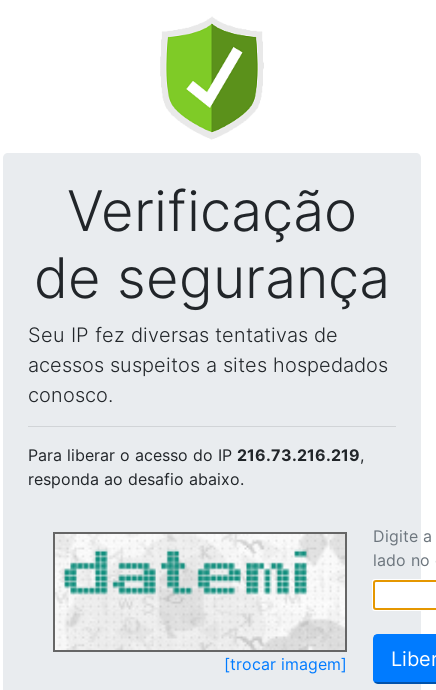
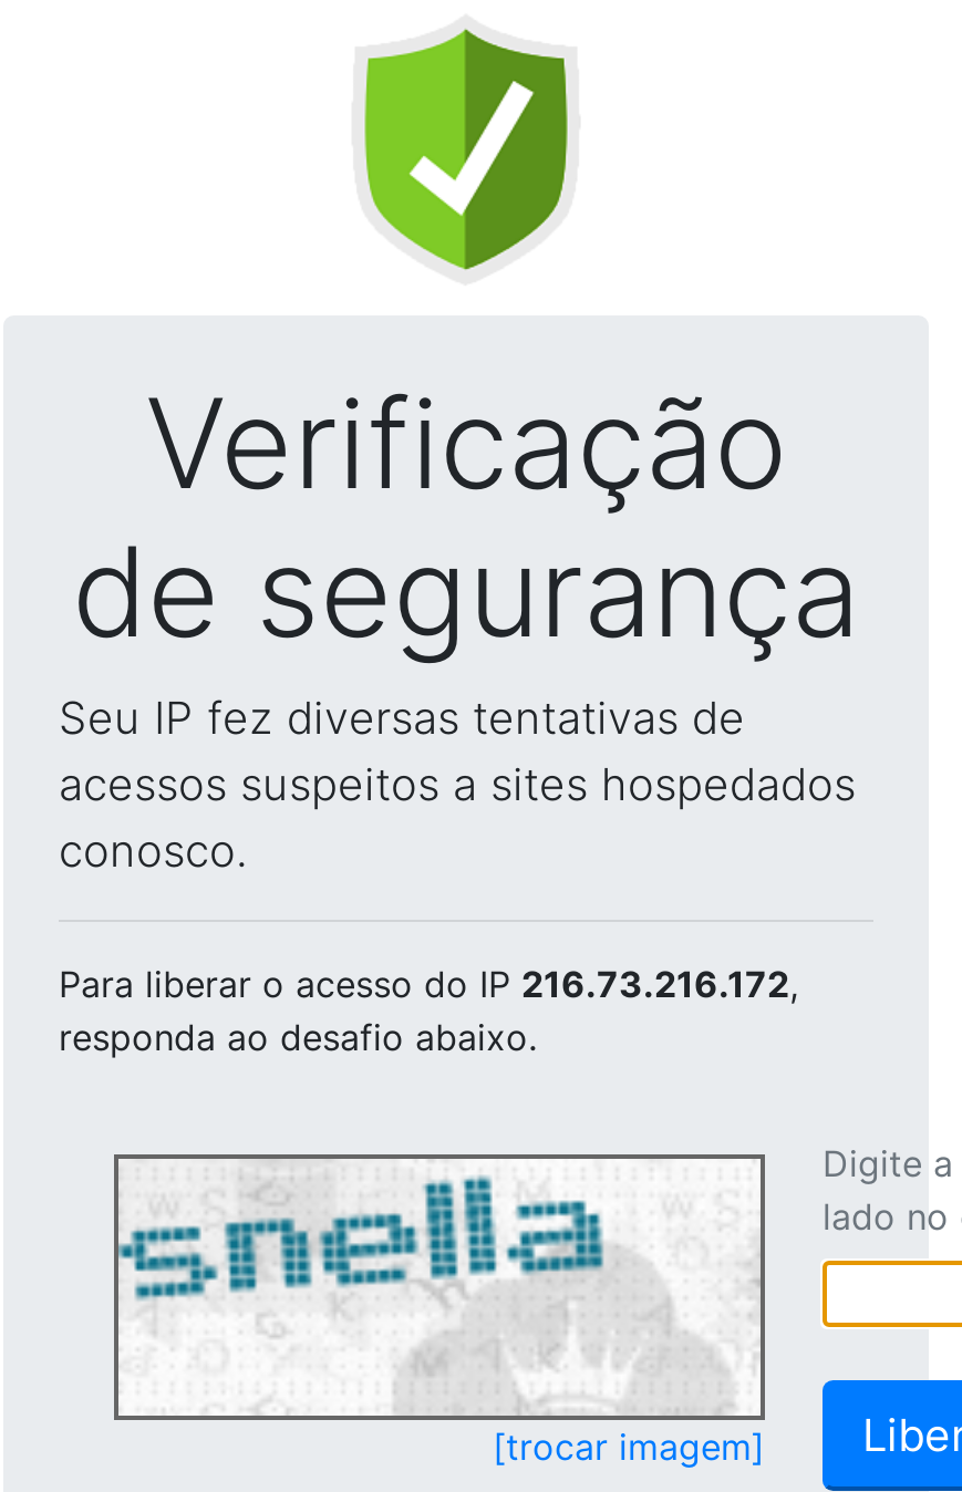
[28,445,364,465] Para liberar o acesso do IP 216.73.216.219, -> [59,962,798,1006] Para liberar o acesso do IP 216.73.216.172,
[55,539,344,646] [image] -> [116,1172,676,1407] [image]

